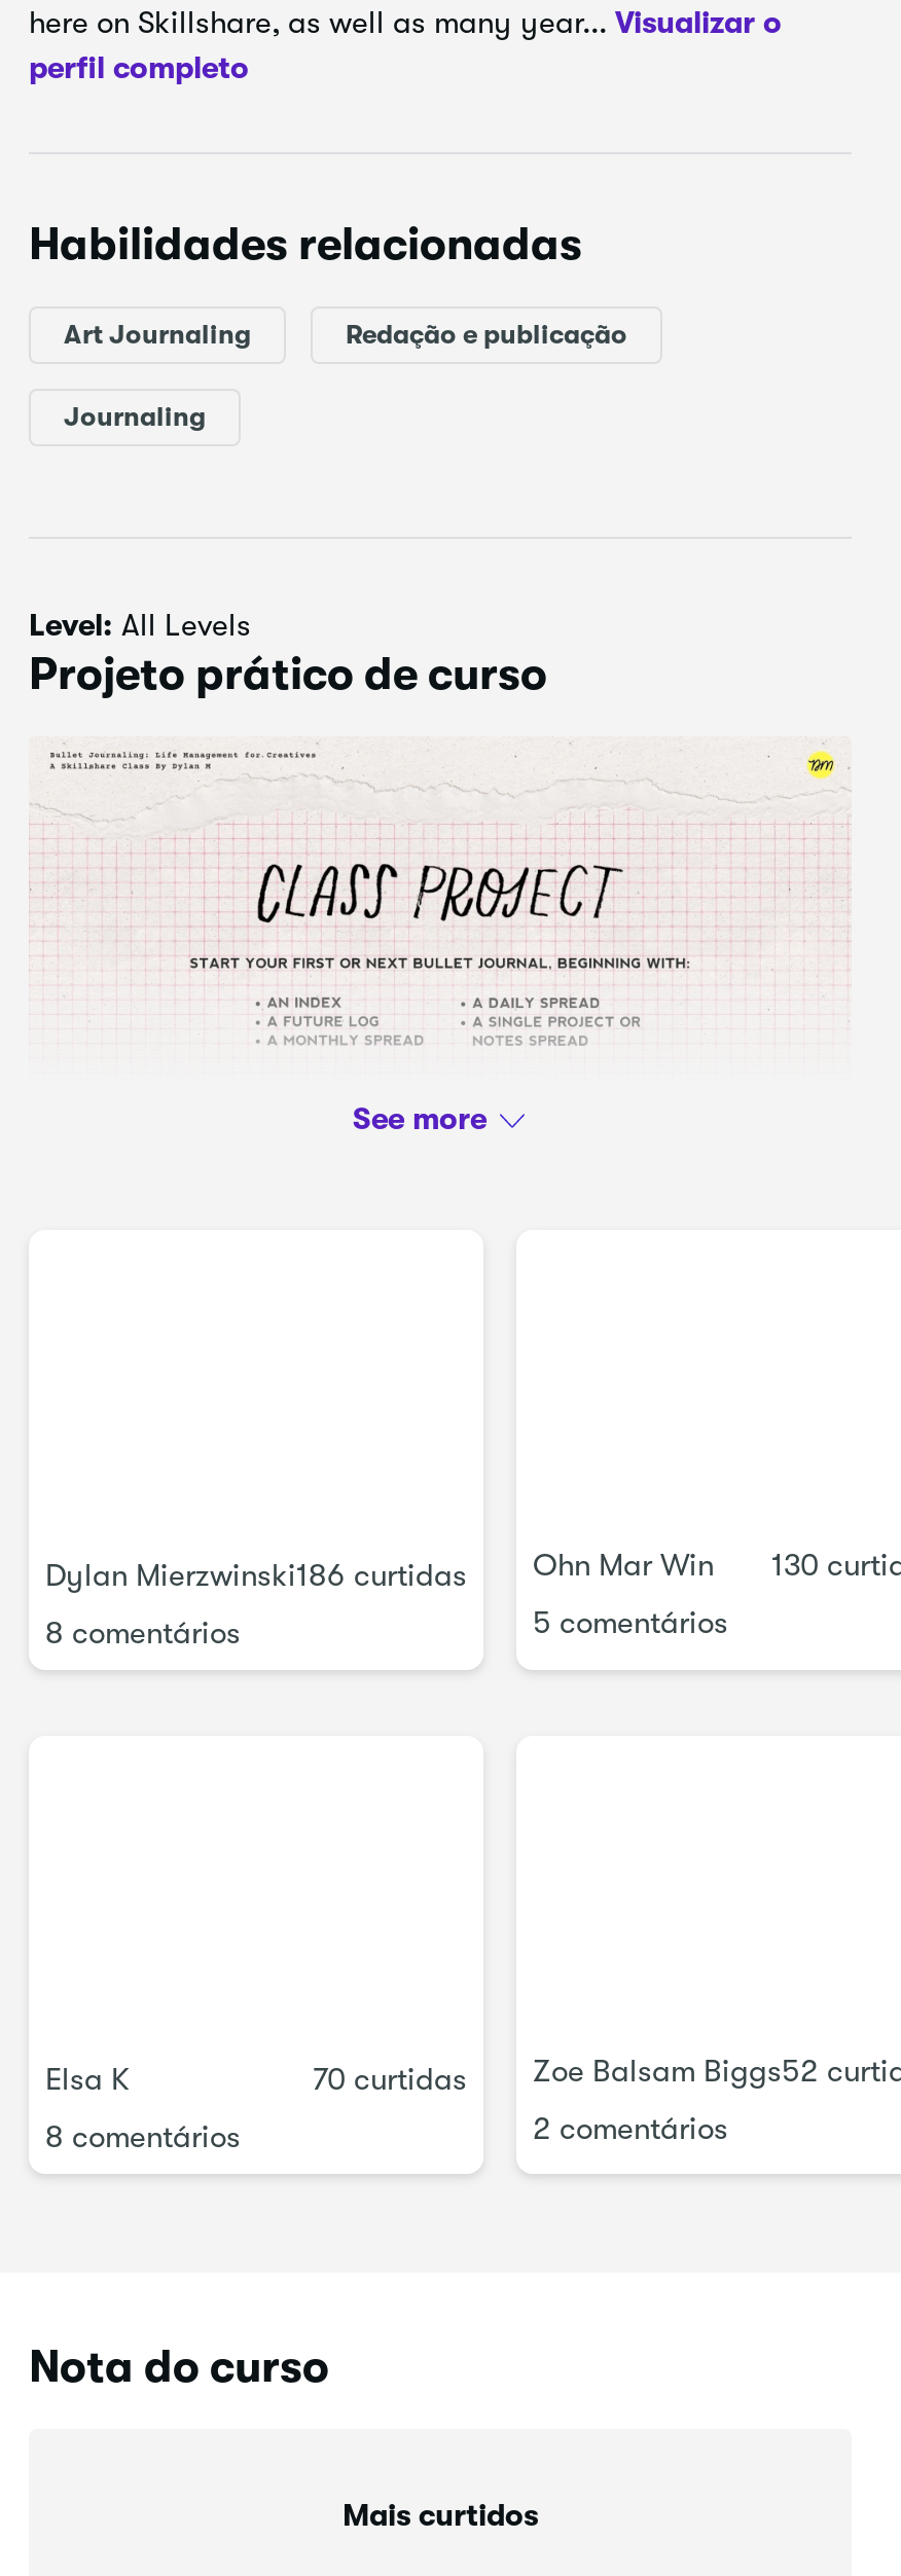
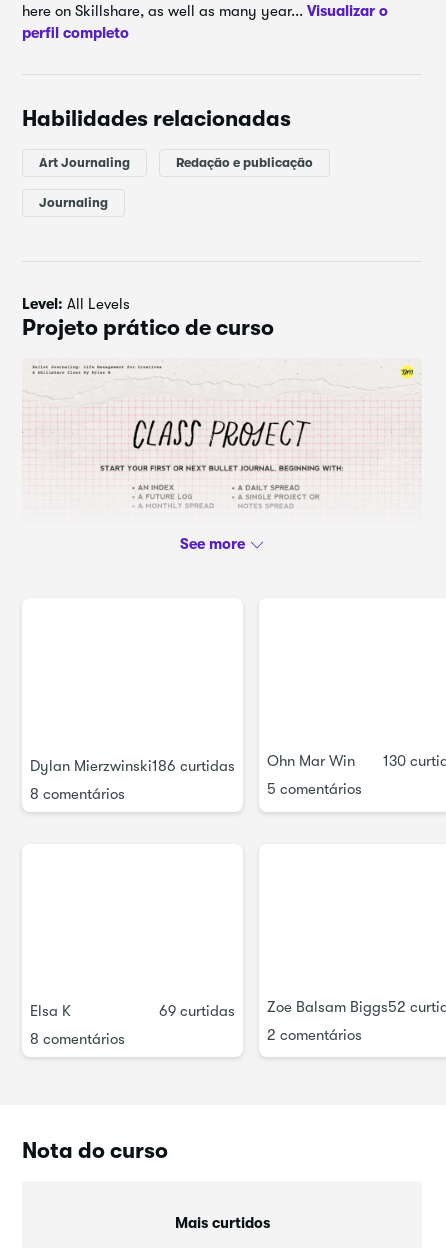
[313,2062,467,2099] 70 curtidas -> [159,1002,235,1020] 69 curtidas

